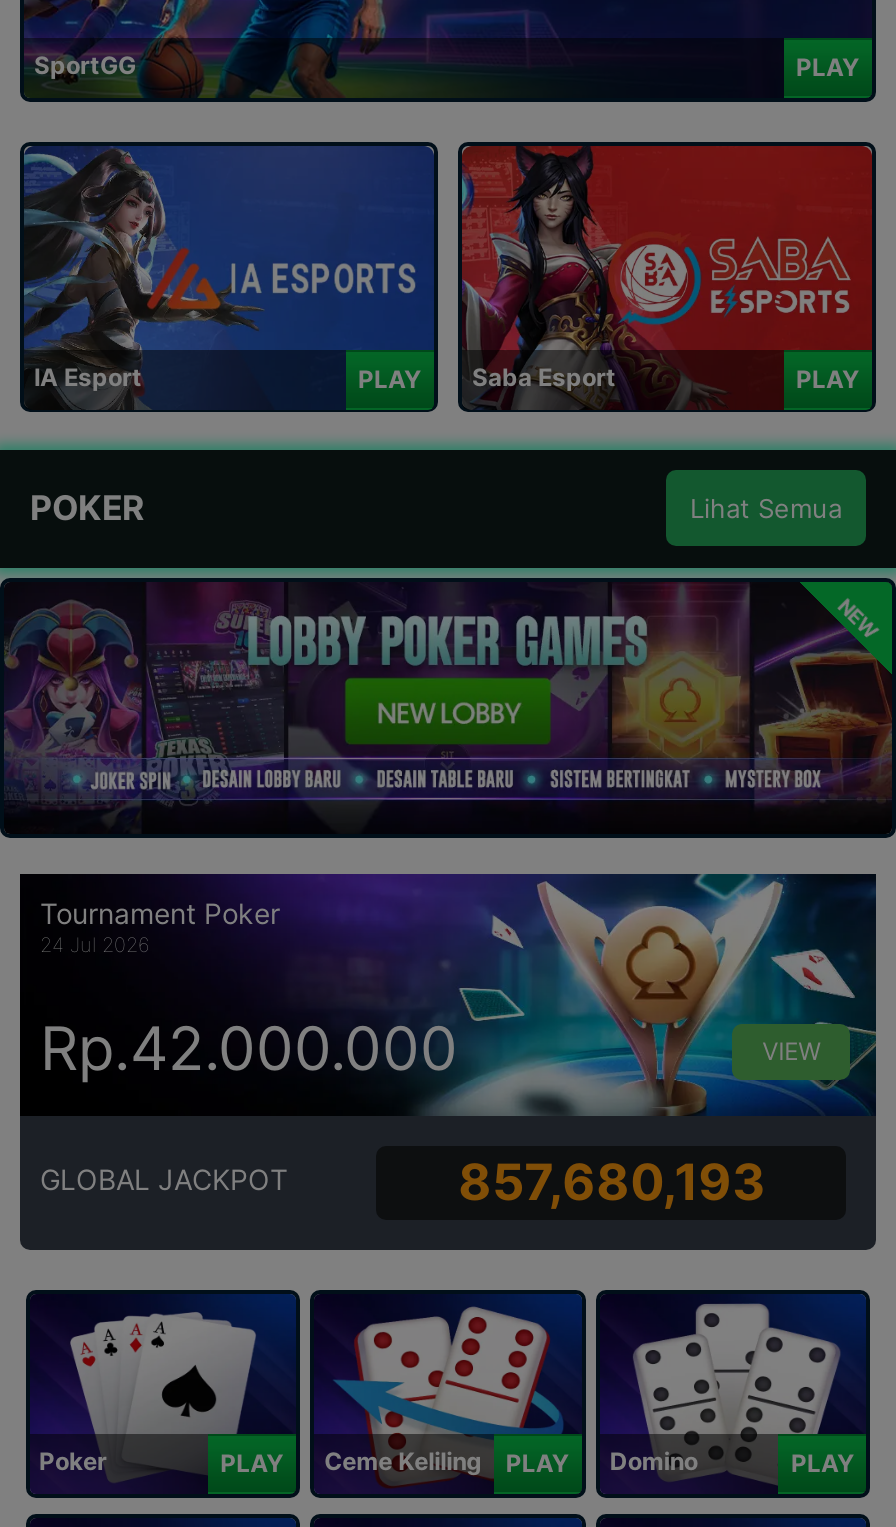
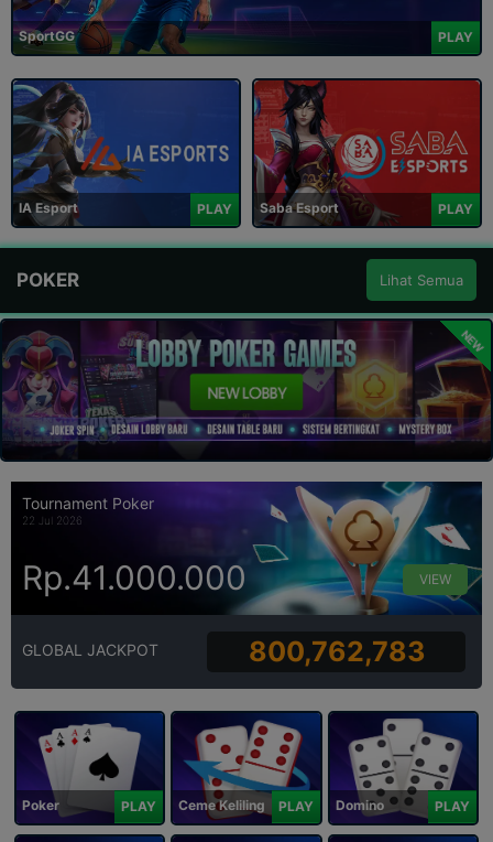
[40,932,150,956] 24 Jul 2026 -> [22,513,83,527] 22 Jul 2026
[40,1013,458,1085] Rp.42.000.000 -> [22,558,246,598] Rp.41.000.000
[458,1152,764,1212] 857,680,193 -> [248,635,424,668] 800,762,783

